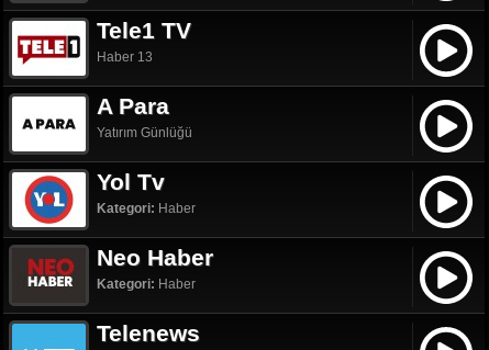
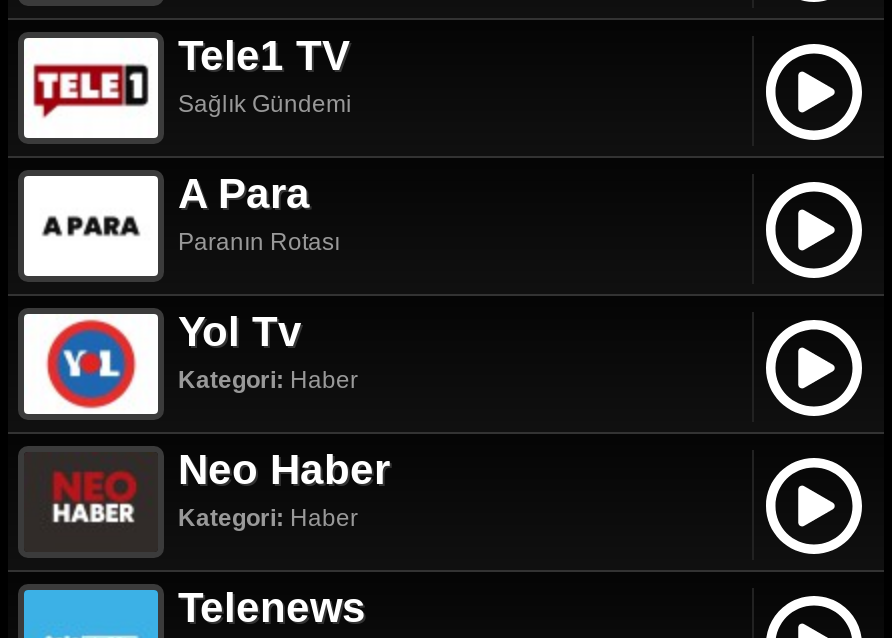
[97,49,153,65] Haber 13 -> [178,90,352,118] Sağlık Gündemi
[97,125,192,140] Yatırım Günlüğü -> [178,228,340,256] Paranın Rotası

